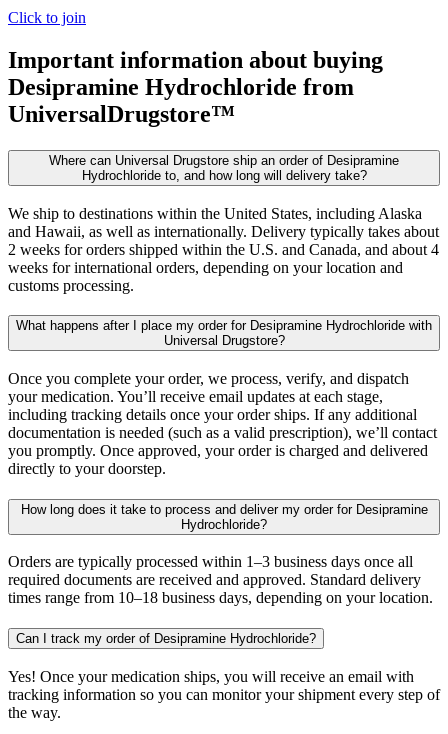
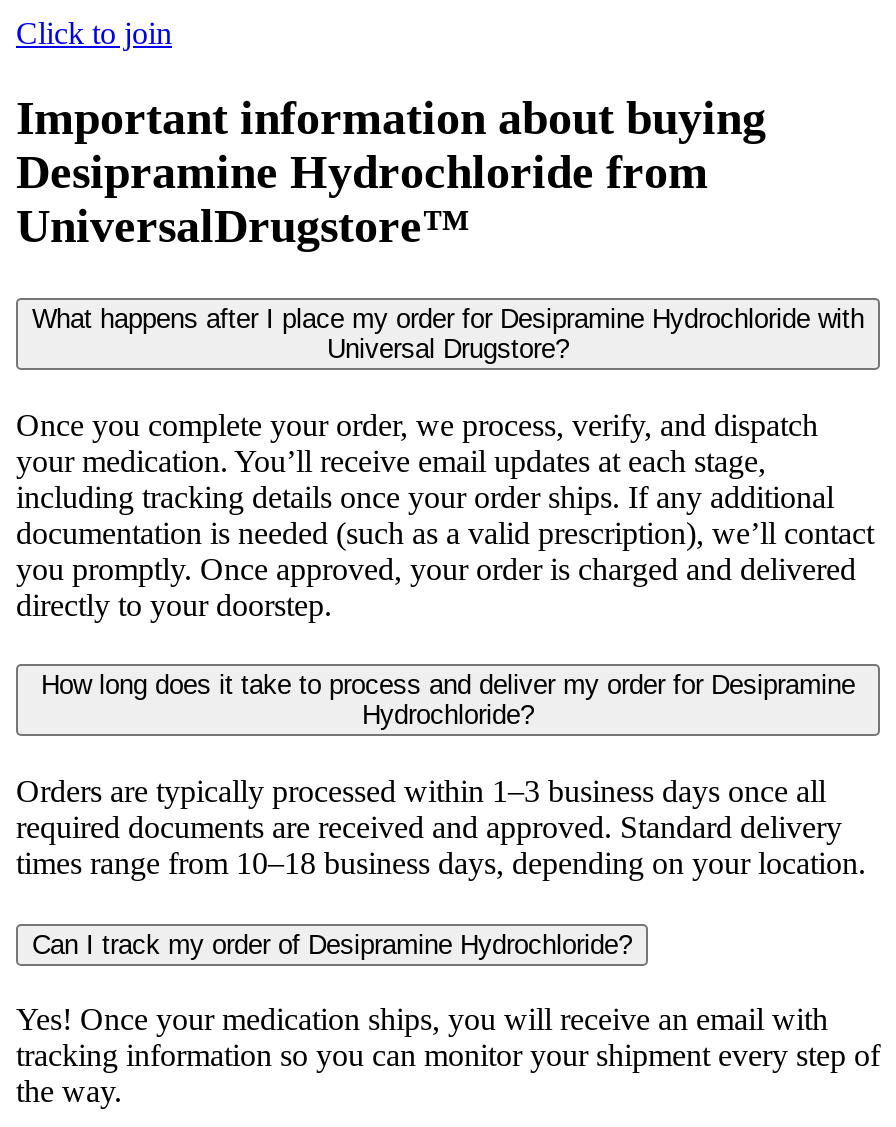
[8,153,439,293] Where can Universal Drugstore ship an order of Desipramine | Hydrochloride to, and how long will delivery take? | We ship to destinations within the United States, including Alaska | and Hawaii, as well as internationally. Delivery typically takes about | 2 weeks for orders shipped within the U.S. and Canada, and about 4 | weeks for international orders, depending on your location and | customs processing. -> none

